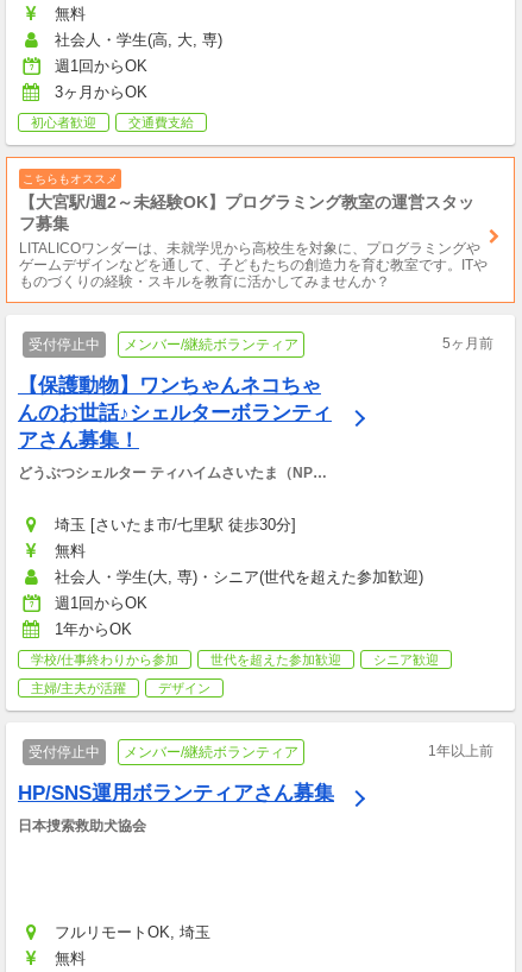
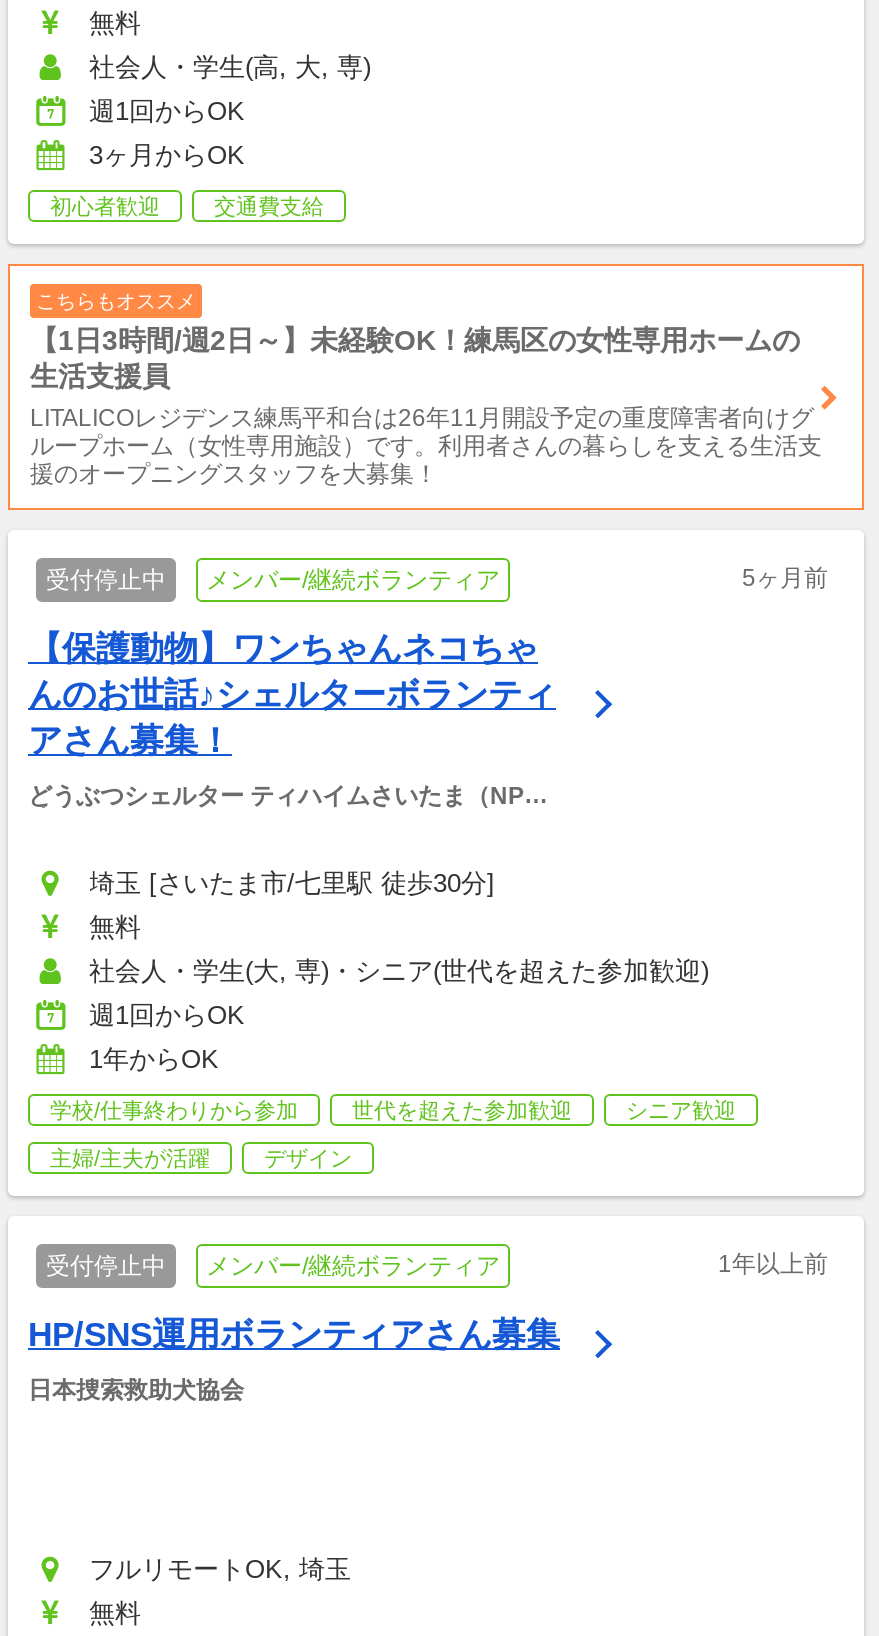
[19,192,488,289] 【大宮駅/週2～未経験OK】プログラミング教室の運営スタッ | フ募集 | LITALICOワンダーは、未就学児から高校生を対象に、プログラミングや | ゲームデザインなどを通して、子どもたちの創造力を育む教室です。ITや | ものづくりの経験・スキルを教育に活かしてみませんか？ -> [30,323,822,487] 【1日3時間/週2日～】未経験OK！練馬区の女性専用ホームの | 生活支援員 | LITALICOレジデンス練馬平和台は26年11月開設予定の重度障害者向けグ | ループホーム（女性専用施設）です。利用者さんの暮らしを支える生活支 | 援のオープニングスタッフを大募集！

